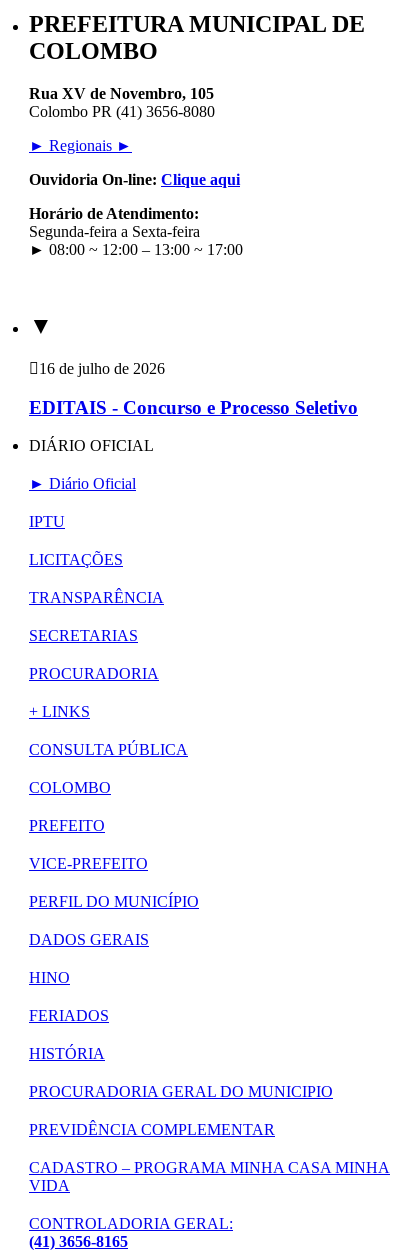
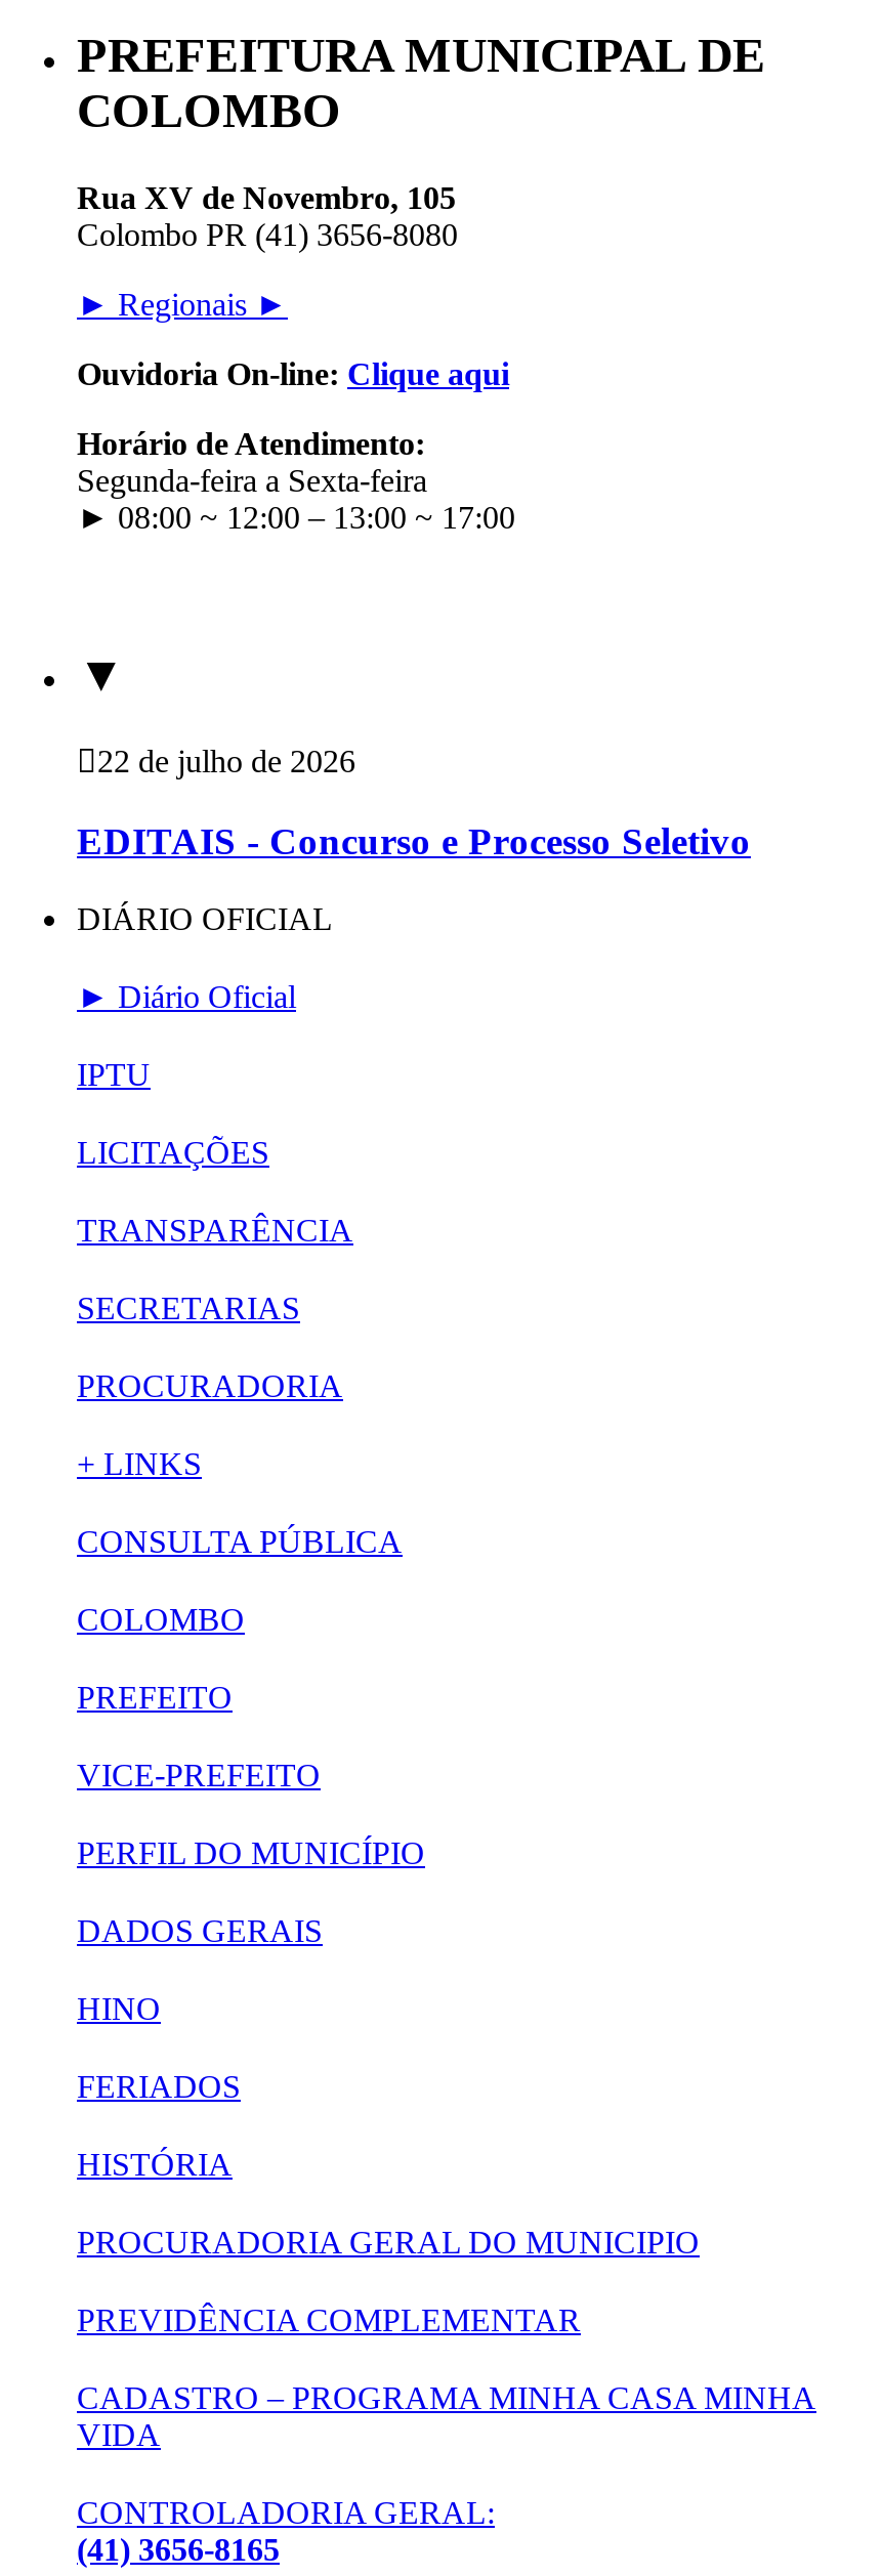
[39,360,165,377] 16 de julho de 2026 -> [97,743,355,778] 22 de julho de 2026

